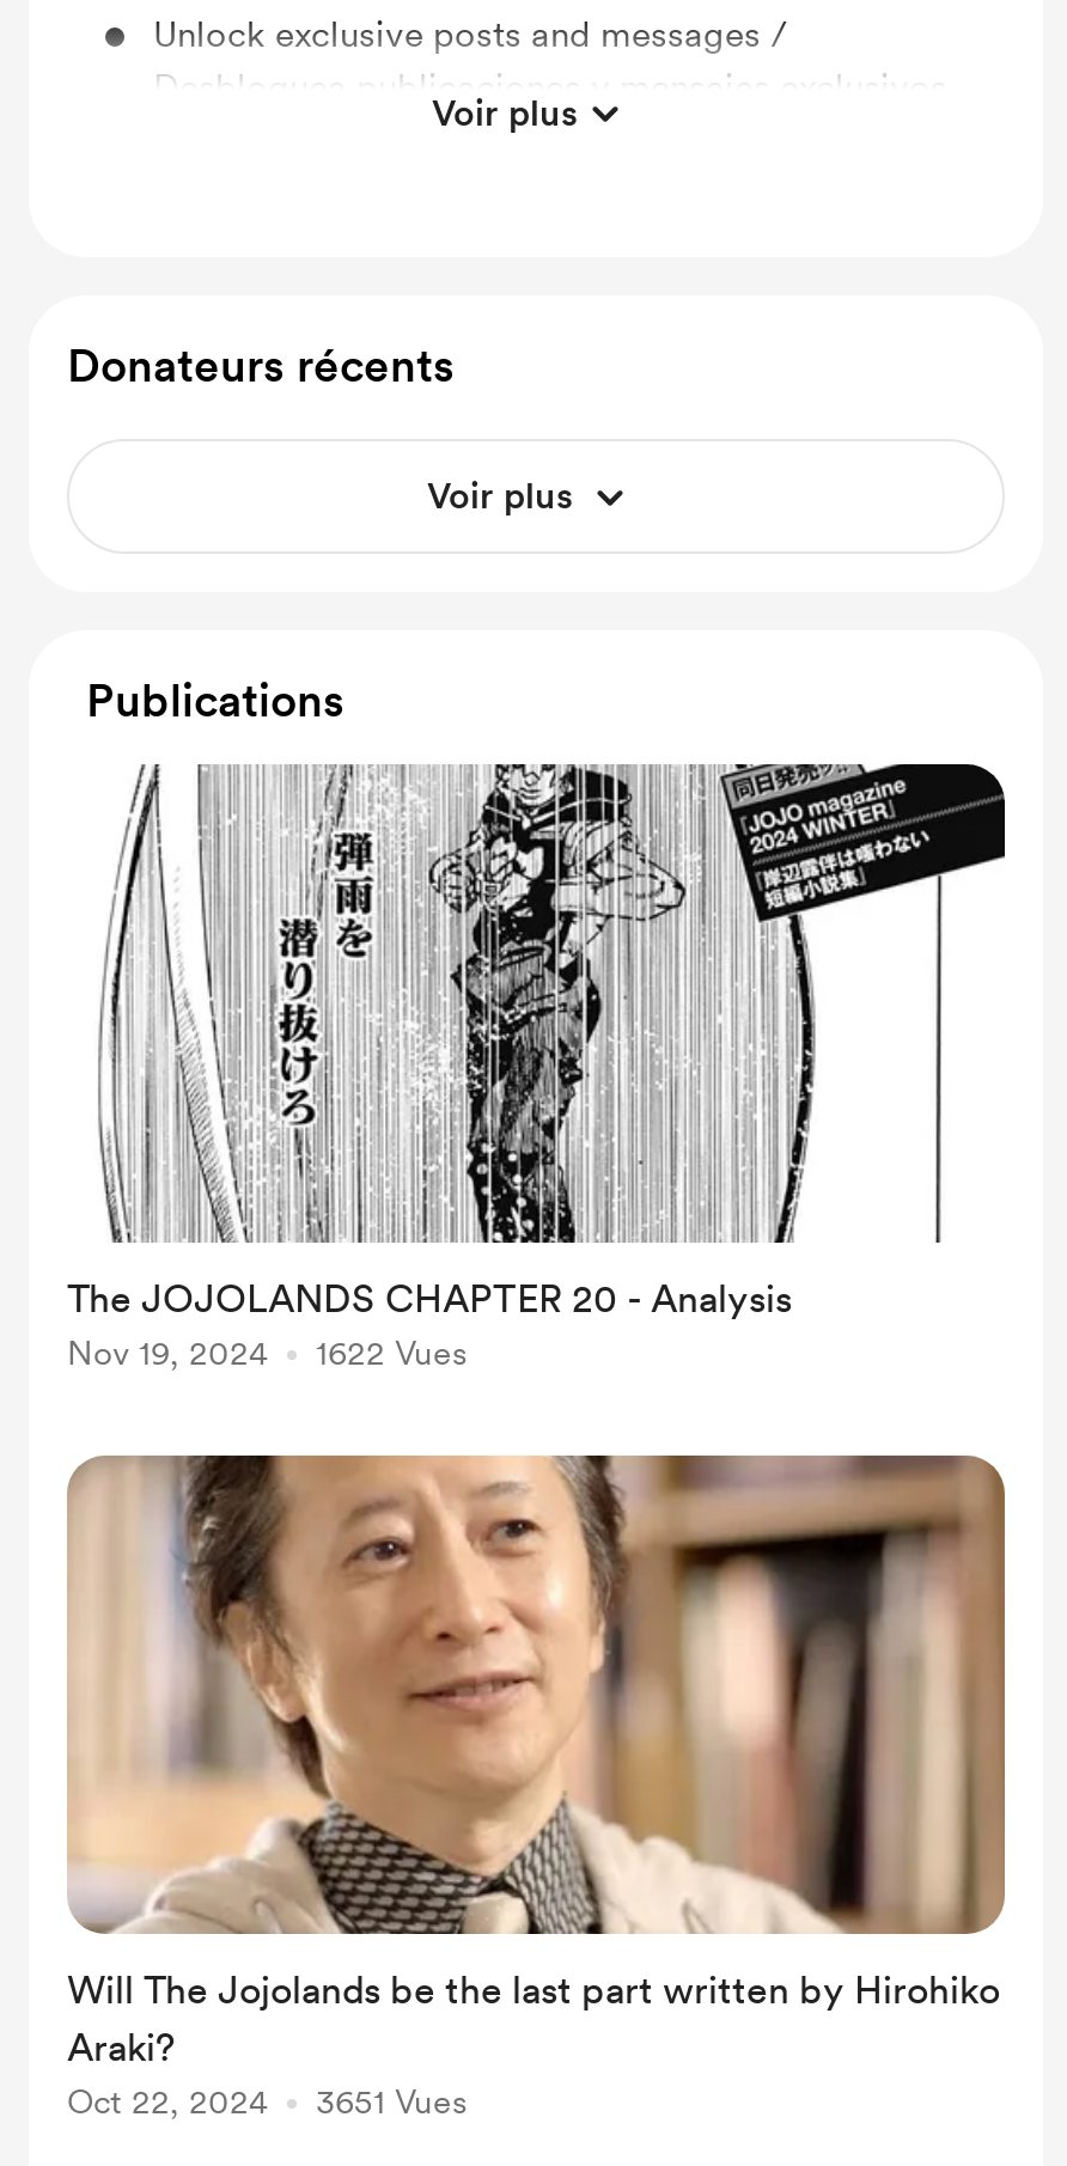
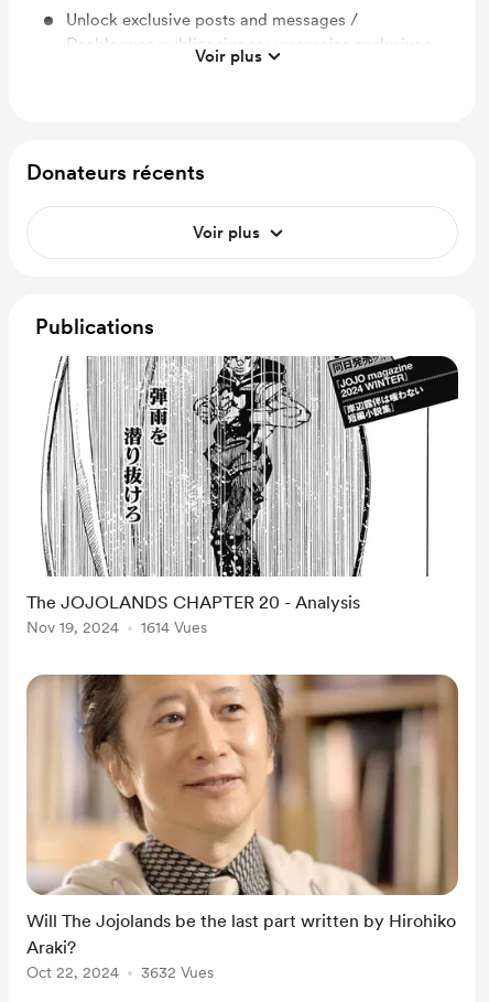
[67,1334,467,1372] Nov 19, 2024 1622 Vues -> [26,618,207,636] Nov 19, 2024 1614 Vues
[67,2082,467,2121] Oct 22, 2024 3651 Vues -> [26,963,214,981] Oct 22, 2024 3632 Vues

